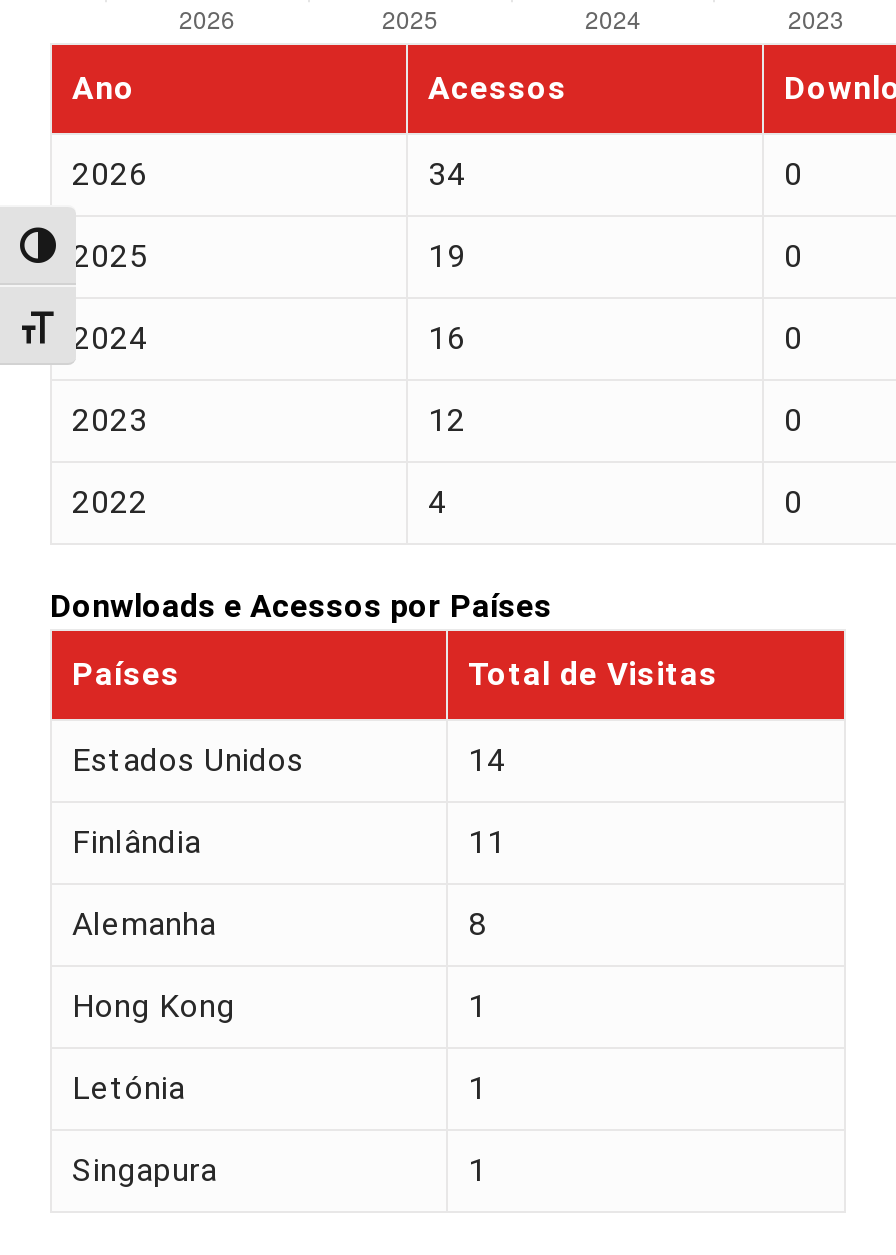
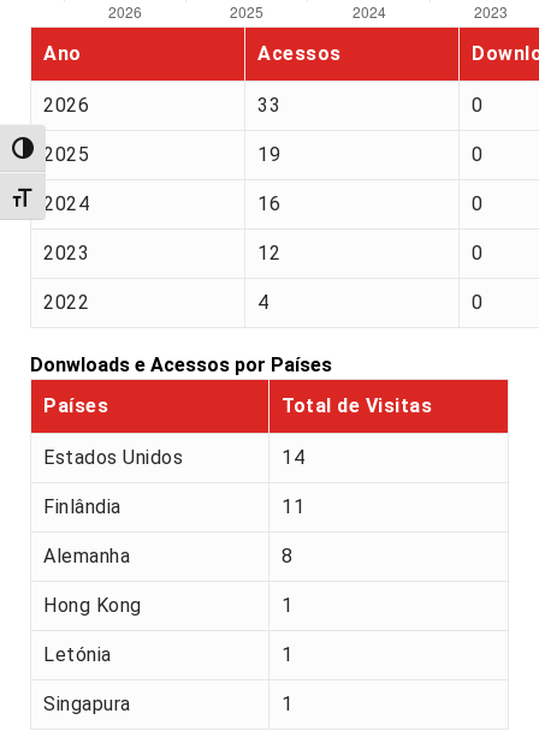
[428,156,466,194] 34 -> [257,94,280,117] 33

